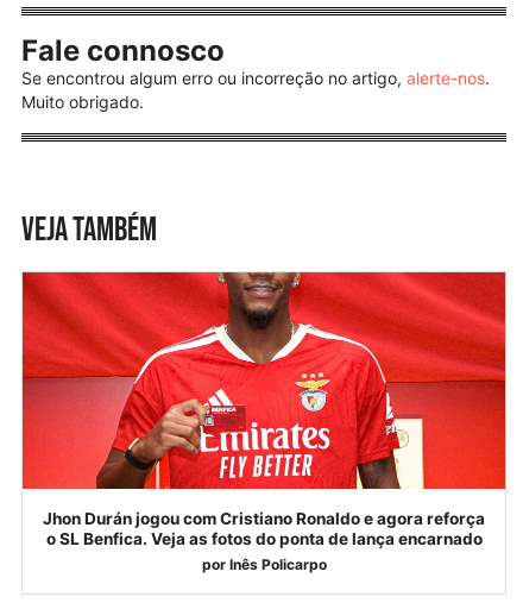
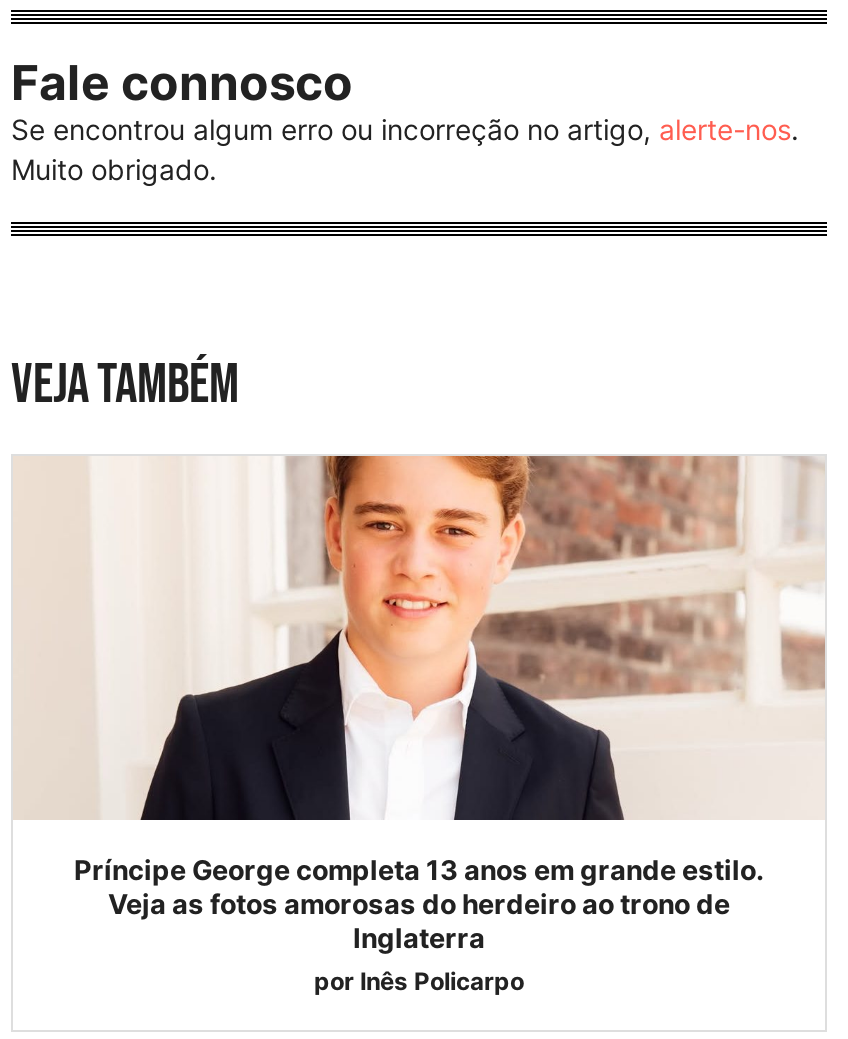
[21,271,506,548] [image] | Jhon Durán jogou com Cristiano Ronaldo e agora reforça | o SL Benfica. Veja as fotos do ponta de lança encarnado -> [13,454,825,954] [image] | Príncipe George completa 13 anos em grande estilo. | Veja as fotos amorosas do herdeiro ao trono de | Inglaterra

